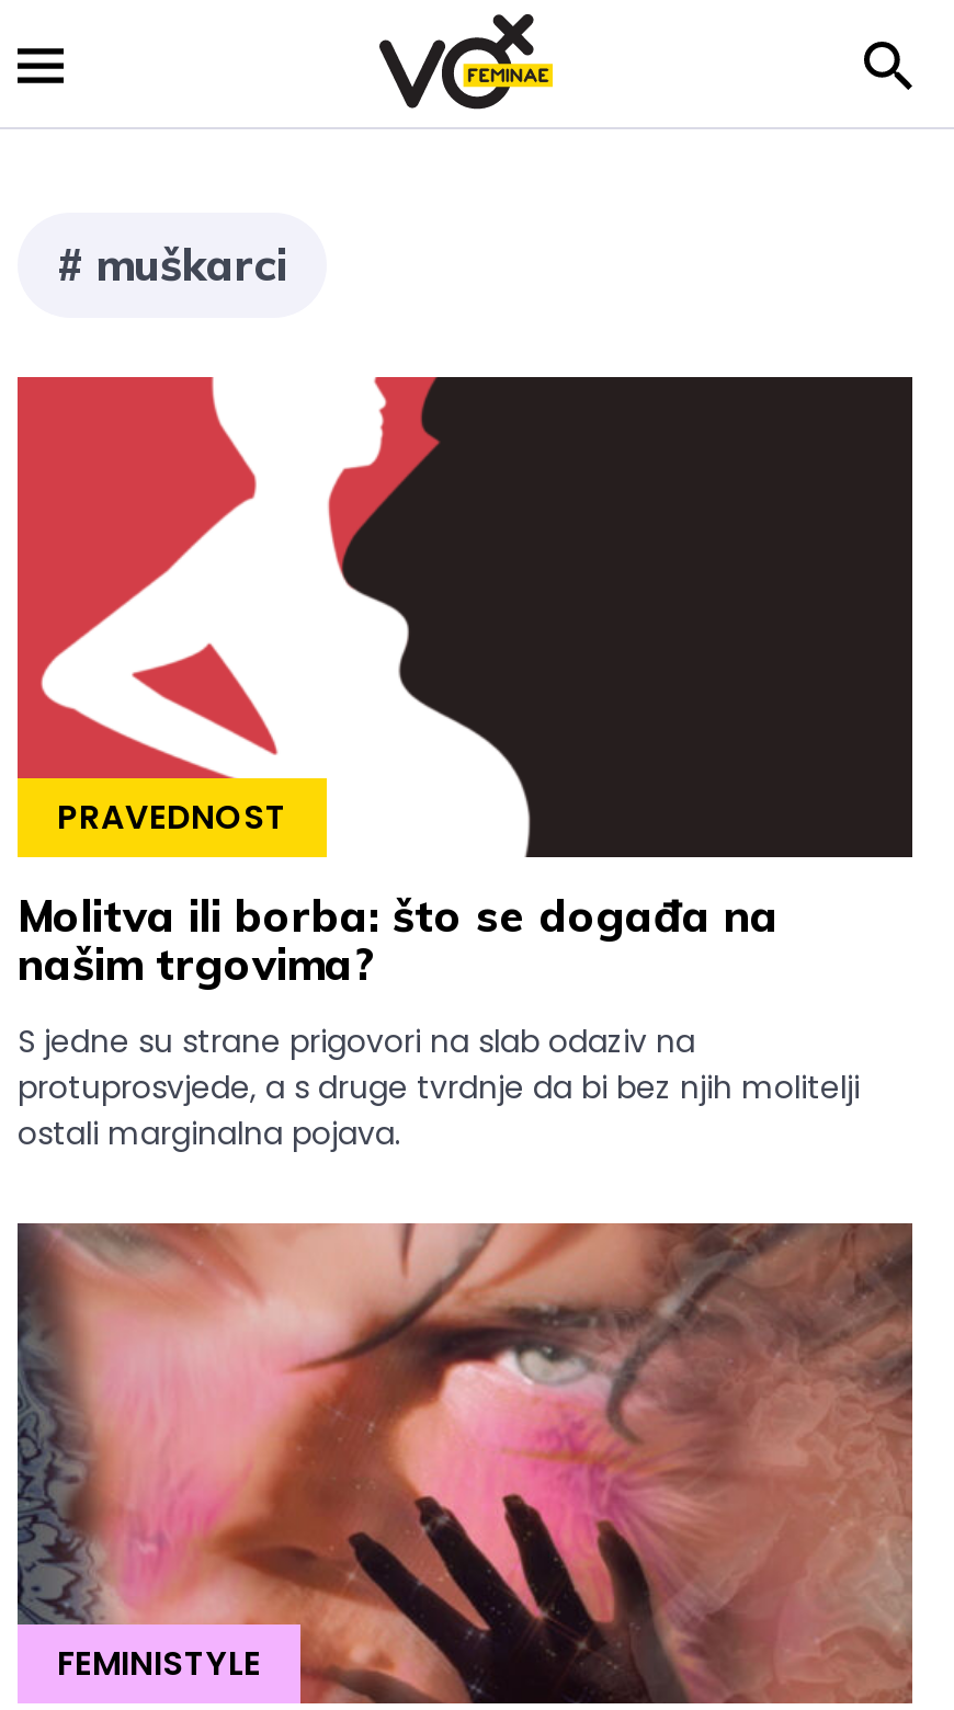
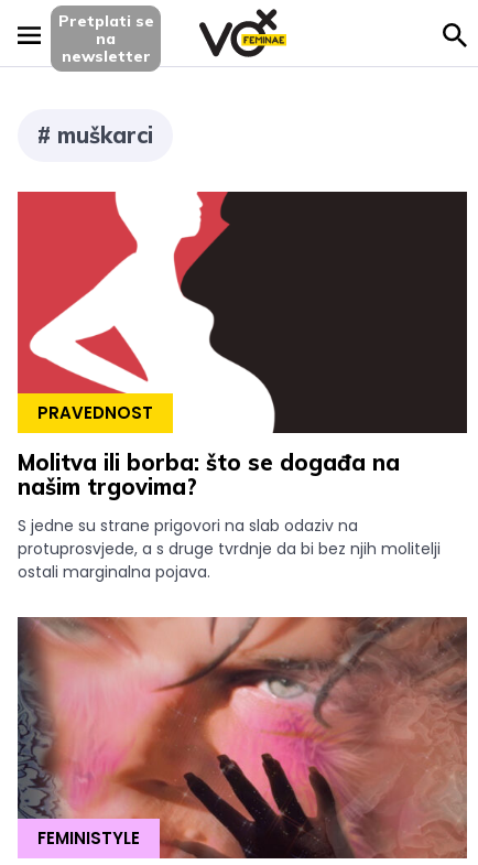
none -> [58,11,154,66] Pretplati se | na | newsletter

